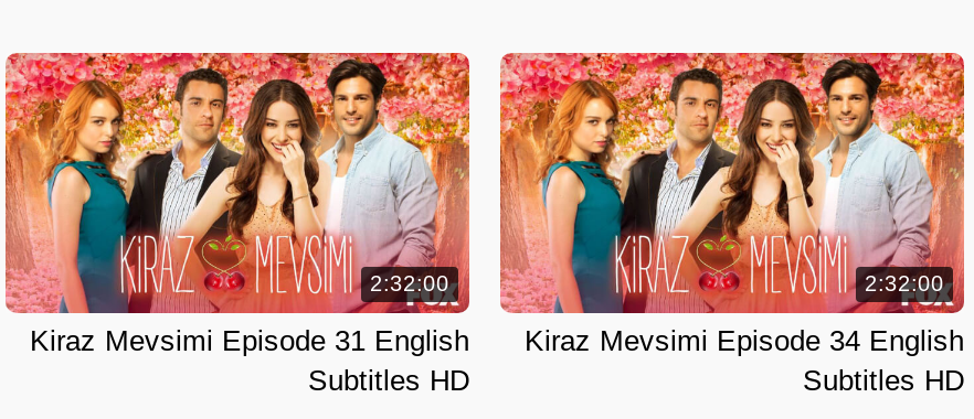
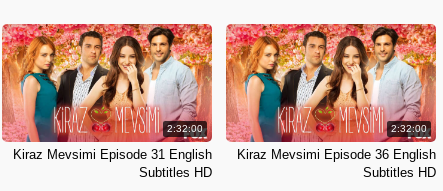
[525,324,964,357] Kiraz Mevsimi Episode 34 English -> [237,147,436,162] Kiraz Mevsimi Episode 36 English

